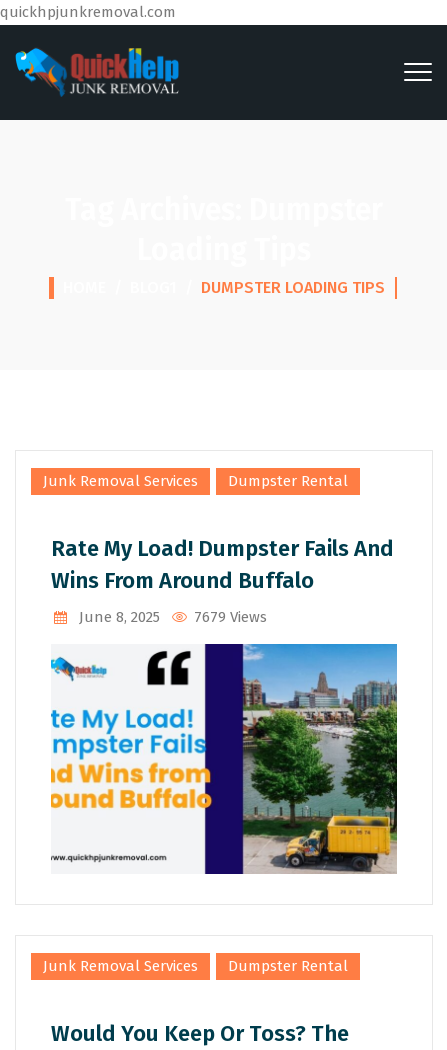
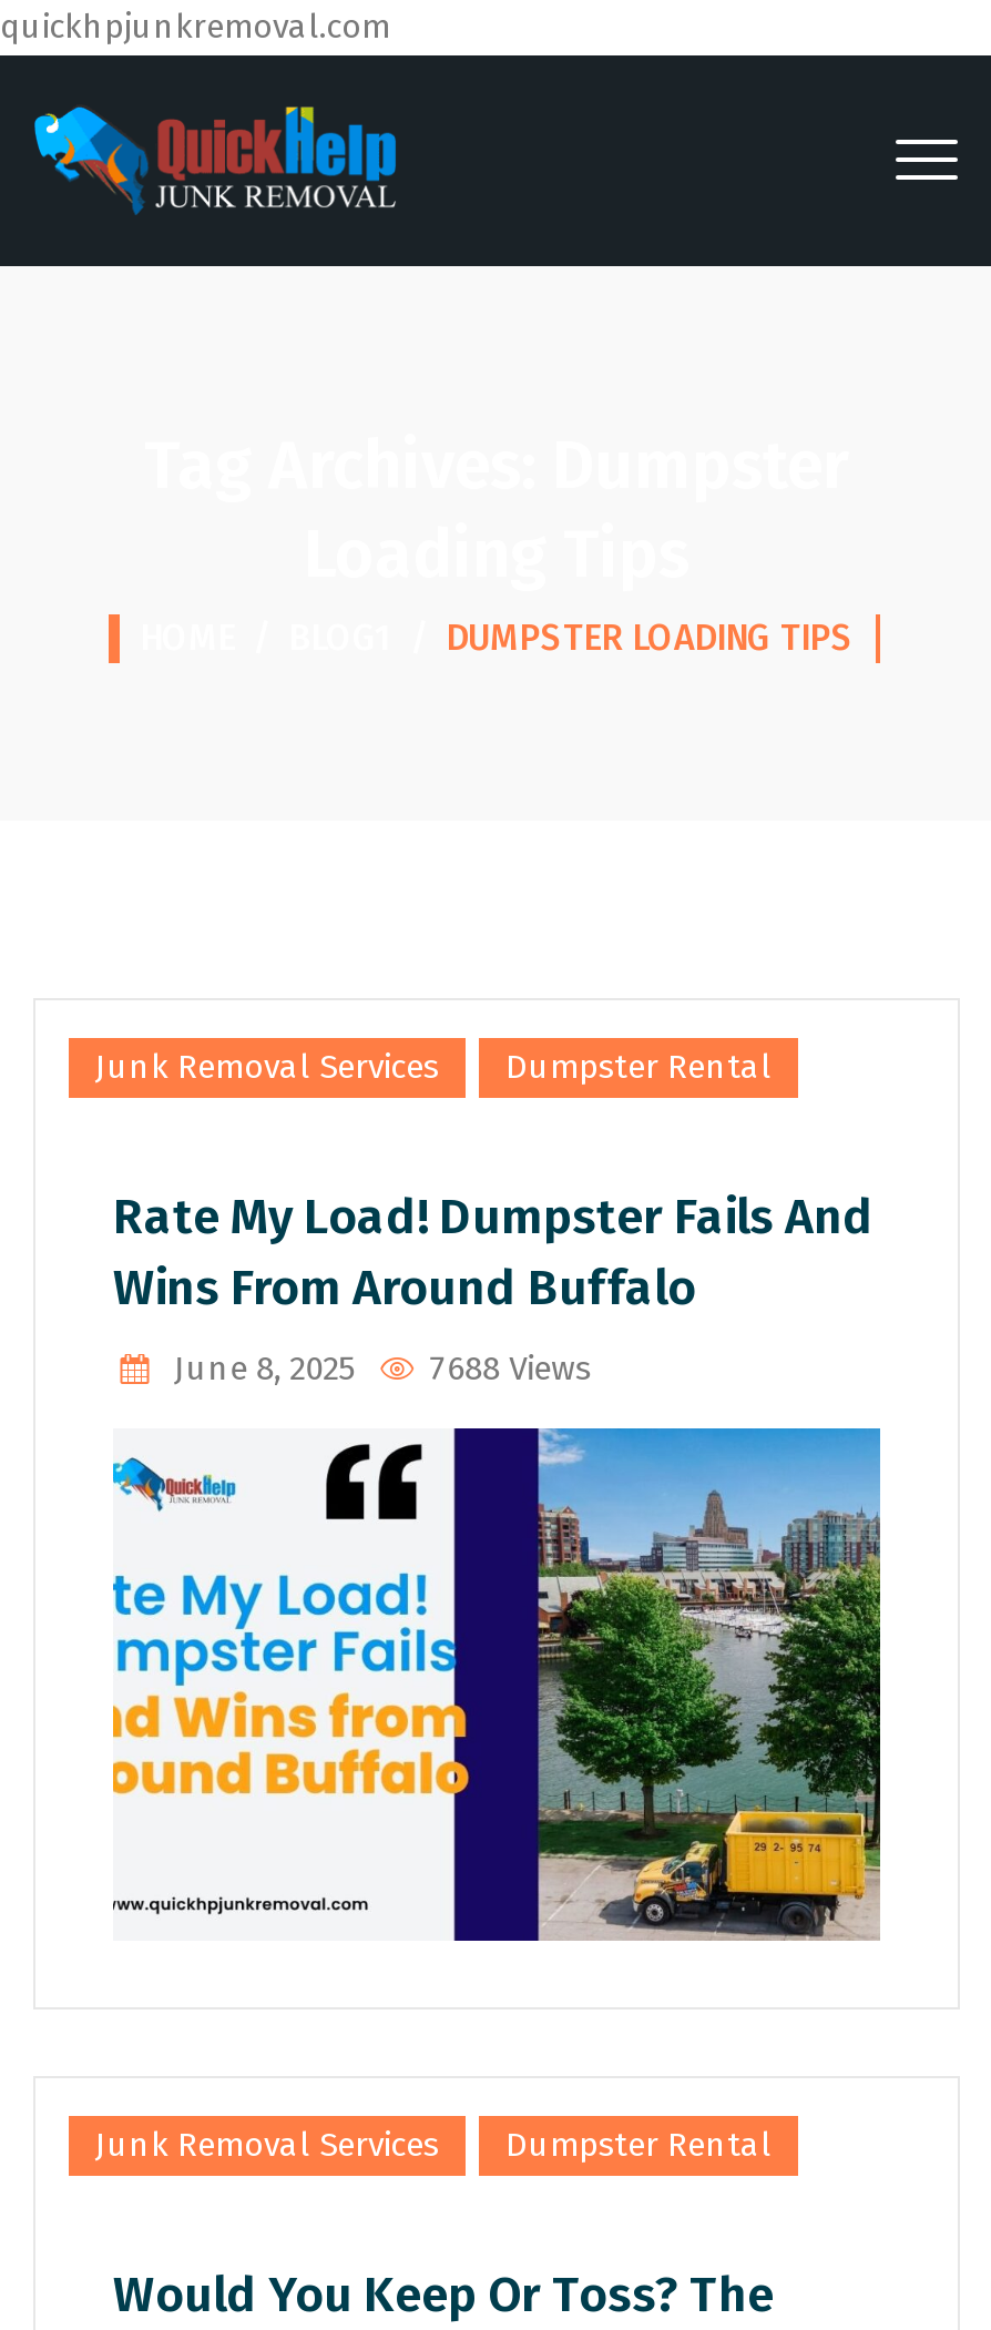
[79,608,267,626] June 8, 2025 7679 Views -> [174,1349,591,1388] June 8, 2025 7688 Views

